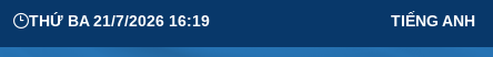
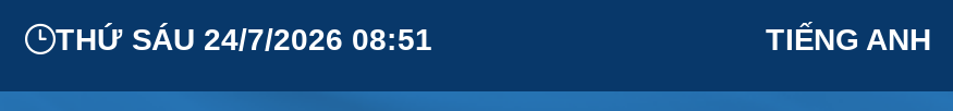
[29,12,210,30] THỨ BA 21/7/2026 16:19 -> [56,22,432,57] THỨ SÁU 24/7/2026 08:51

